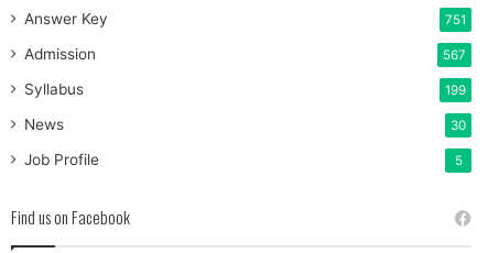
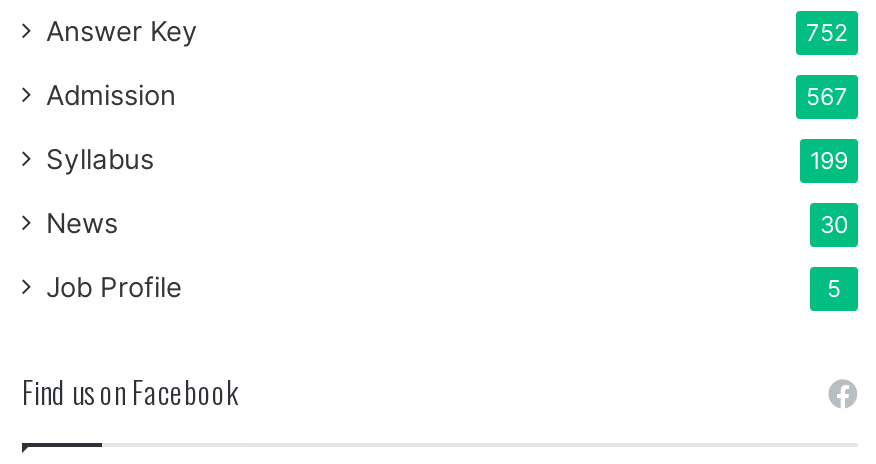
[445,12,466,27] 751 -> [806,19,848,47] 752

